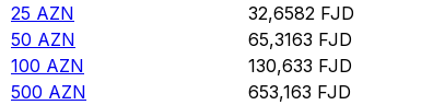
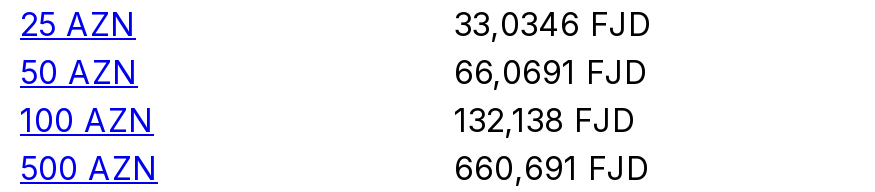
[248,2,354,24] 32,6582 FJD -> [454,4,652,44] 33,0346 FJD
[248,28,352,50] 65,3163 FJD -> [454,52,648,92] 66,0691 FJD
[248,54,352,76] 130,633 FJD -> [454,100,636,140] 132,138 FJD
[248,81,351,103] 653,163 FJD -> [454,148,650,188] 660,691 FJD

